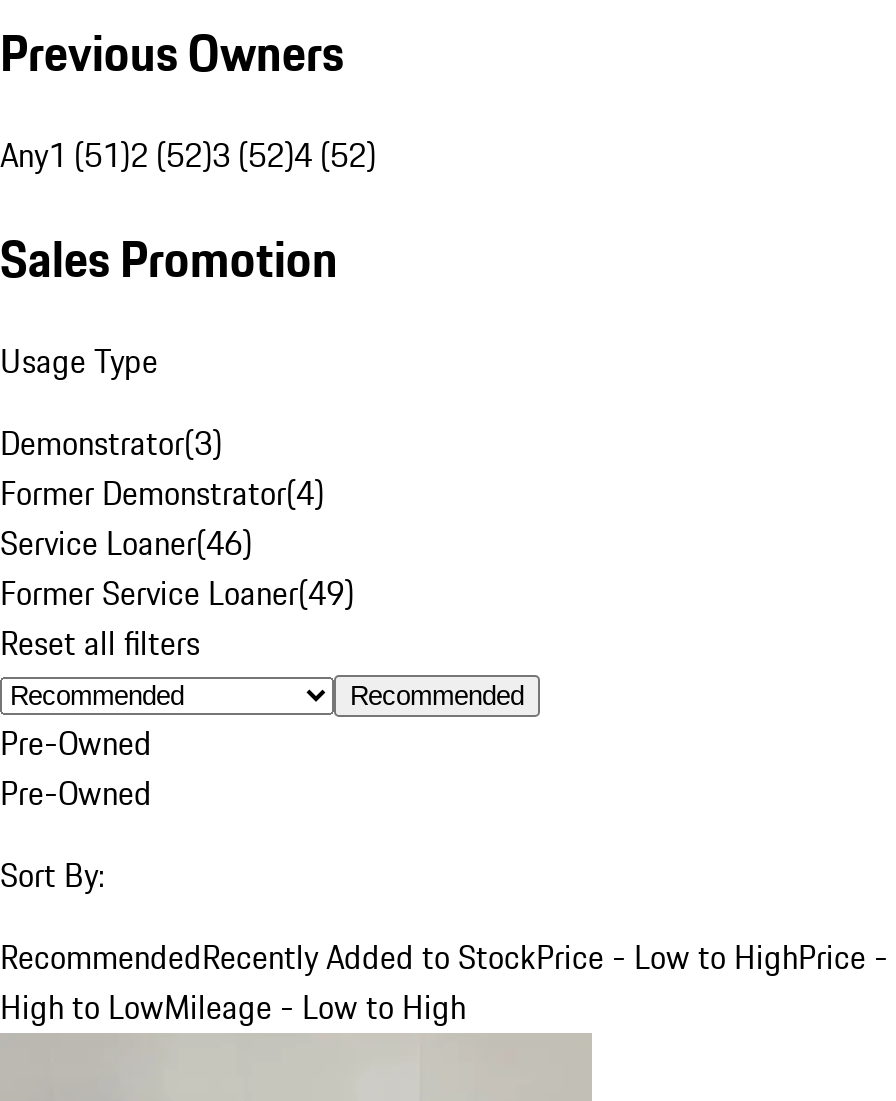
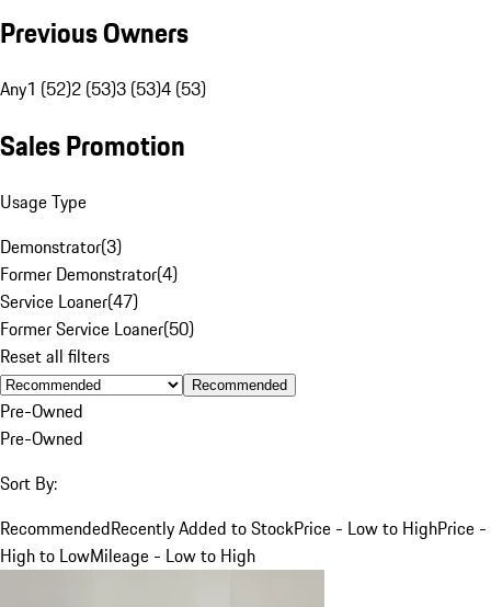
[0,131,376,179] Any1 (51)2 (52)3 (52)4 (52) -> [0,76,206,102] Any1 (52)2 (53)3 (53)4 (53)
[0,519,252,567] Service Loaner(46) -> [0,288,138,314] Service Loaner(47)
[0,569,354,617] Former Service Loaner(49) -> [0,315,194,342] Former Service Loaner(50)

